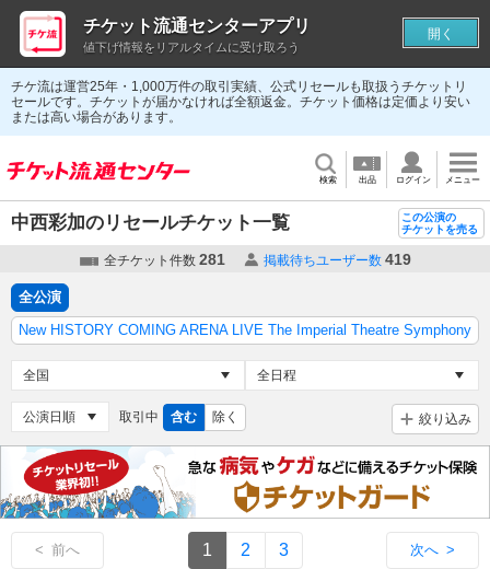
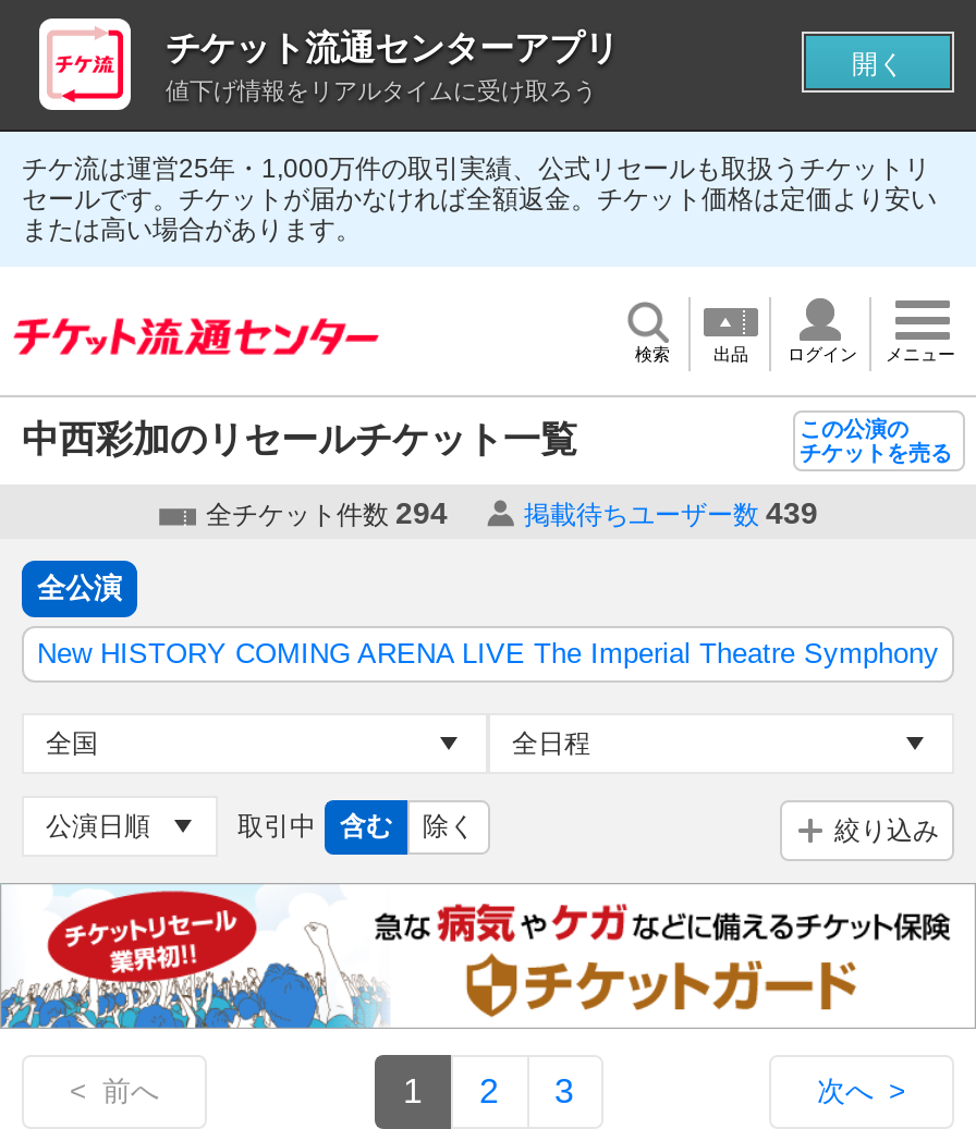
[103,251,225,268] 全チケット件数281 -> [206,495,448,530] 全チケット件数294
[263,251,411,268] 掲載待ちユーザー数 419 -> [524,495,818,530] 掲載待ちユーザー数 439

